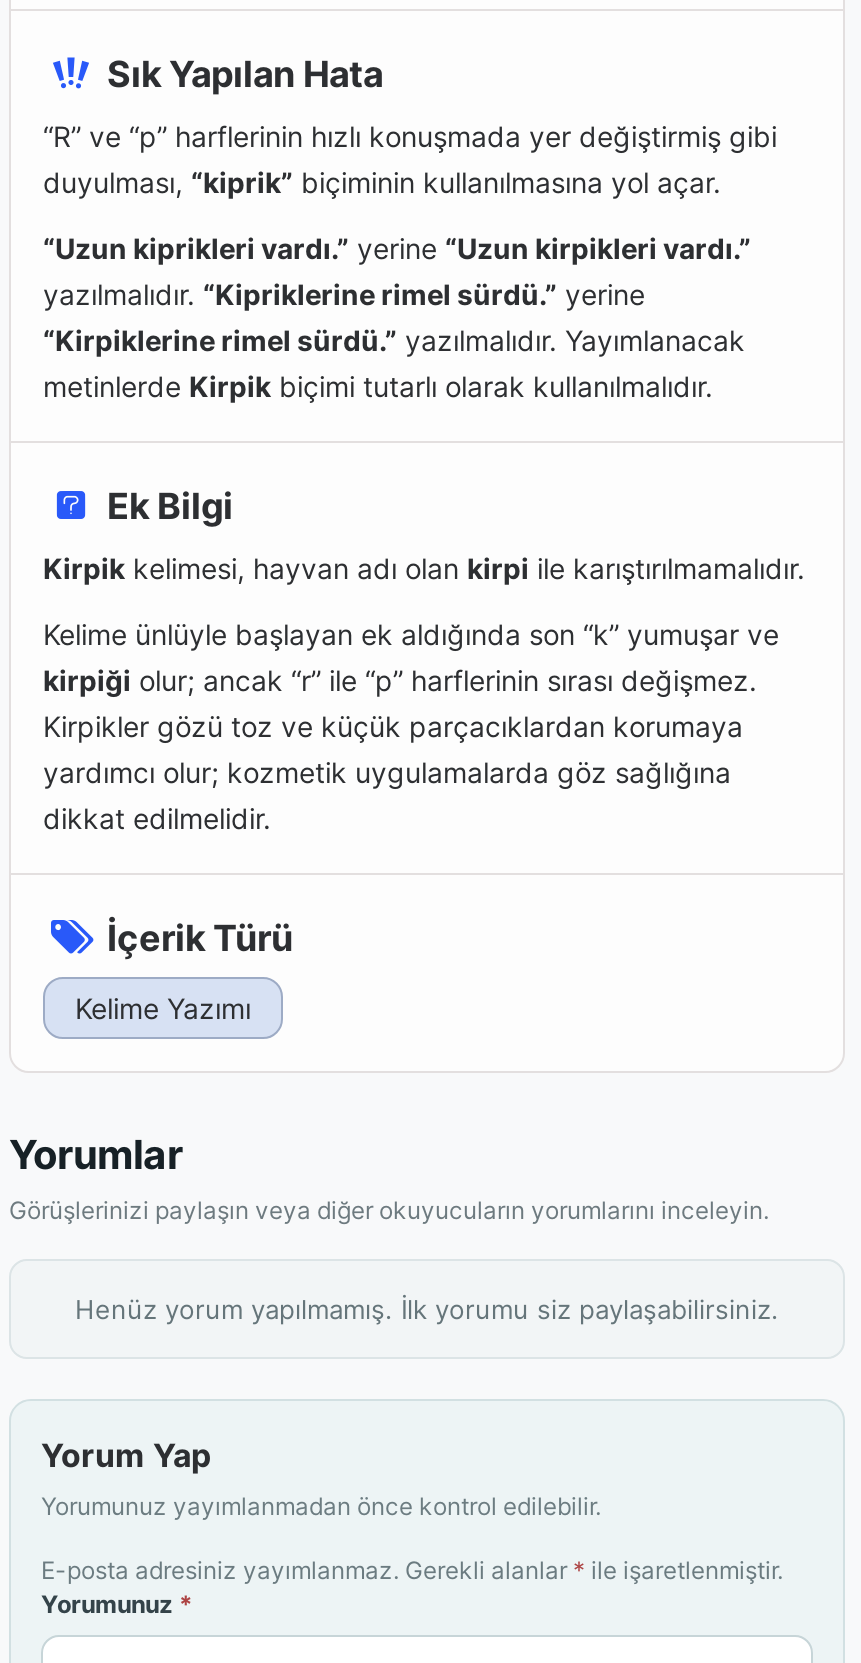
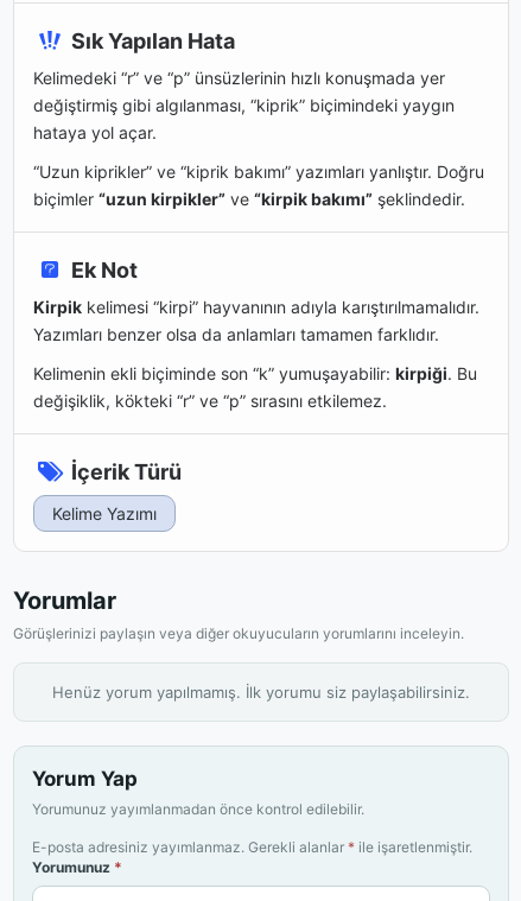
[43,119,777,199] “R” ve “p” harflerinin hızlı konuşmada yer değiştirmiş gibi | duyulması, “kiprik” biçiminin kullanılmasına yol açar. -> [33,68,455,142] Kelimedeki “r” ve “p” ünsüzlerinin hızlı konuşmada yer | değiştirmiş gibi algılanması, “kiprik” biçimindeki yaygın | hataya yol açar.
[43,231,751,403] “Uzun kiprikleri vardı.” yerine “Uzun kirpikleri vardı.” | yazılmalıdır. “Kipriklerine rimel sürdü.” yerine | “Kirpiklerine rimel sürdü.” yazılmalıdır. Yayımlanacak | metinlerde Kirpik biçimi tutarlı olarak kullanılmalıdır. -> [33,161,484,209] “Uzun kiprikler” ve “kiprik bakımı” yazımları yanlıştır. Doğru | biçimler “uzun kirpikler” ve “kirpik bakımı” şeklindedir.
[99,485,233,527] Ek Bilgi -> [66,258,138,283] Ek Not
[43,551,805,585] Kirpik kelimesi, hayvan adı olan kirpi ile karıştırılmamalıdır. -> [33,297,479,344] Kirpik kelimesi “kirpi” hayvanının adıyla karıştırılmamalıdır. | Yazımları benzer olsa da anlamları tamamen farklıdır.
[43,617,779,835] Kelime ünlüyle başlayan ek aldığında son “k” yumuşar ve | kirpiği olur; ancak “r” ile “p” harflerinin sırası değişmez. | Kirpikler gözü toz ve küçük parçacıklardan korumaya | yardımcı olur; kozmetik uygulamalarda göz sağlığına | dikkat edilmelidir. -> [33,363,477,411] Kelimenin ekli biçiminde son “k” yumuşayabilir: kirpiği. Bu | değişiklik, kökteki “r” ve “p” sırasını etkilemez.

